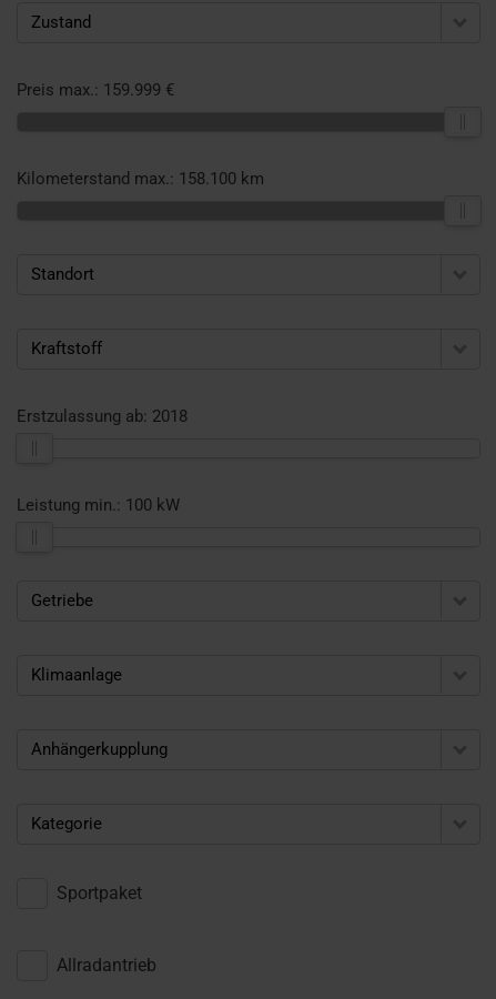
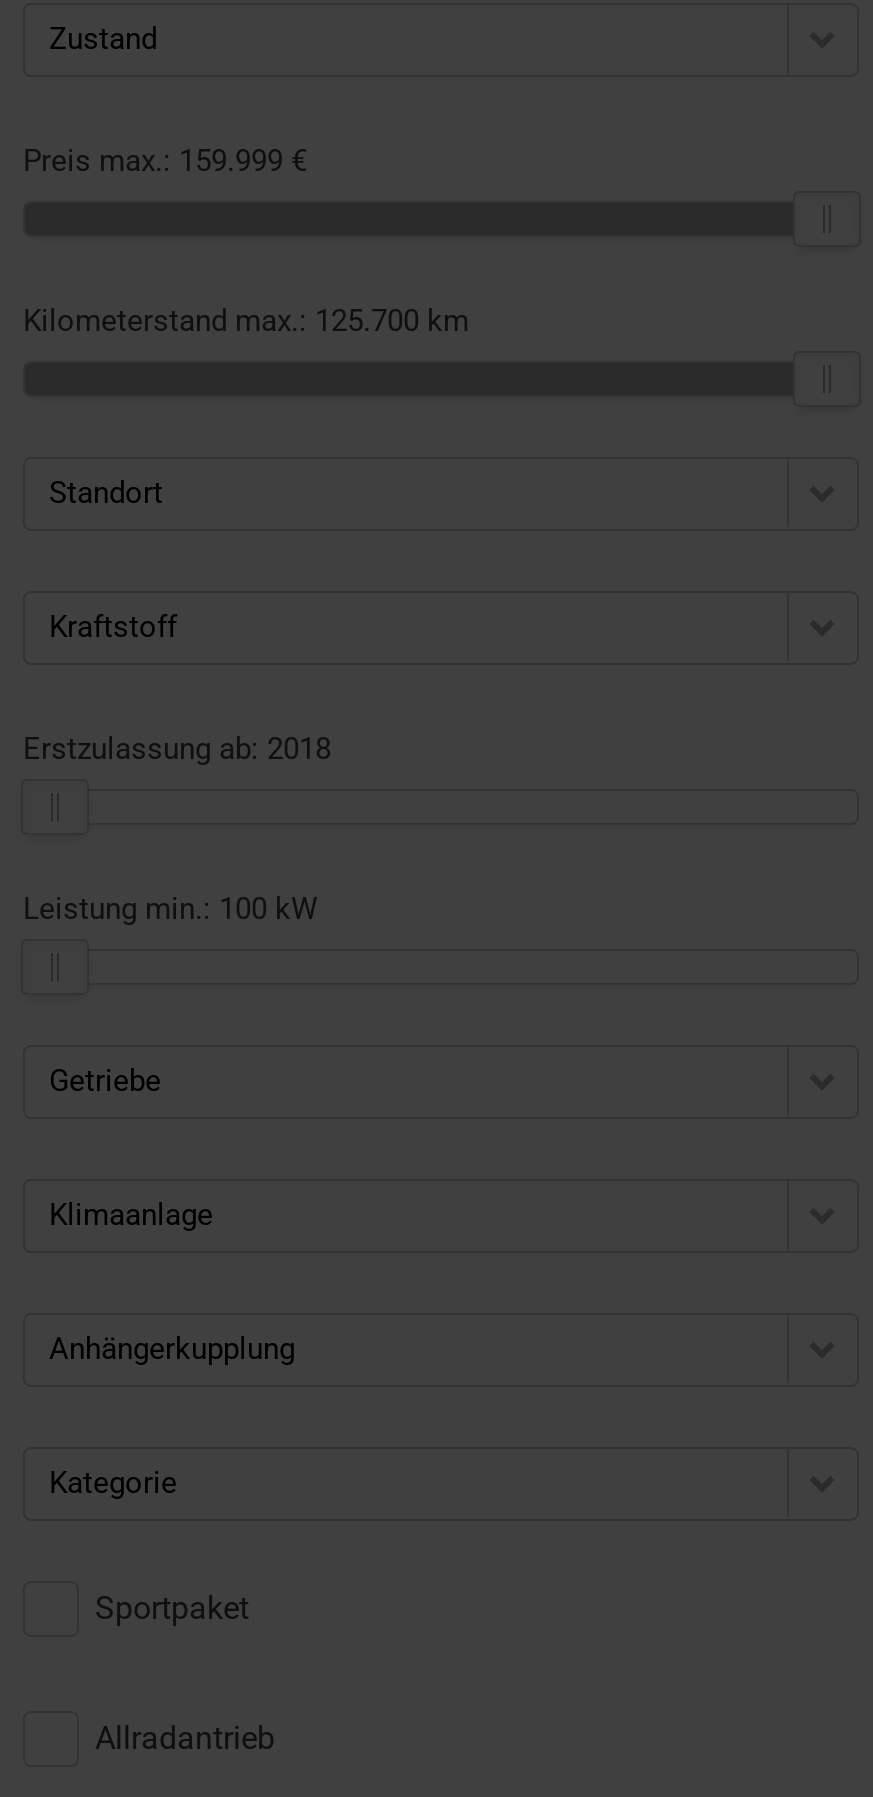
[17,169,264,189] Kilometerstand max.: 158.100 km -> [23,303,469,339] Kilometerstand max.: 125.700 km

